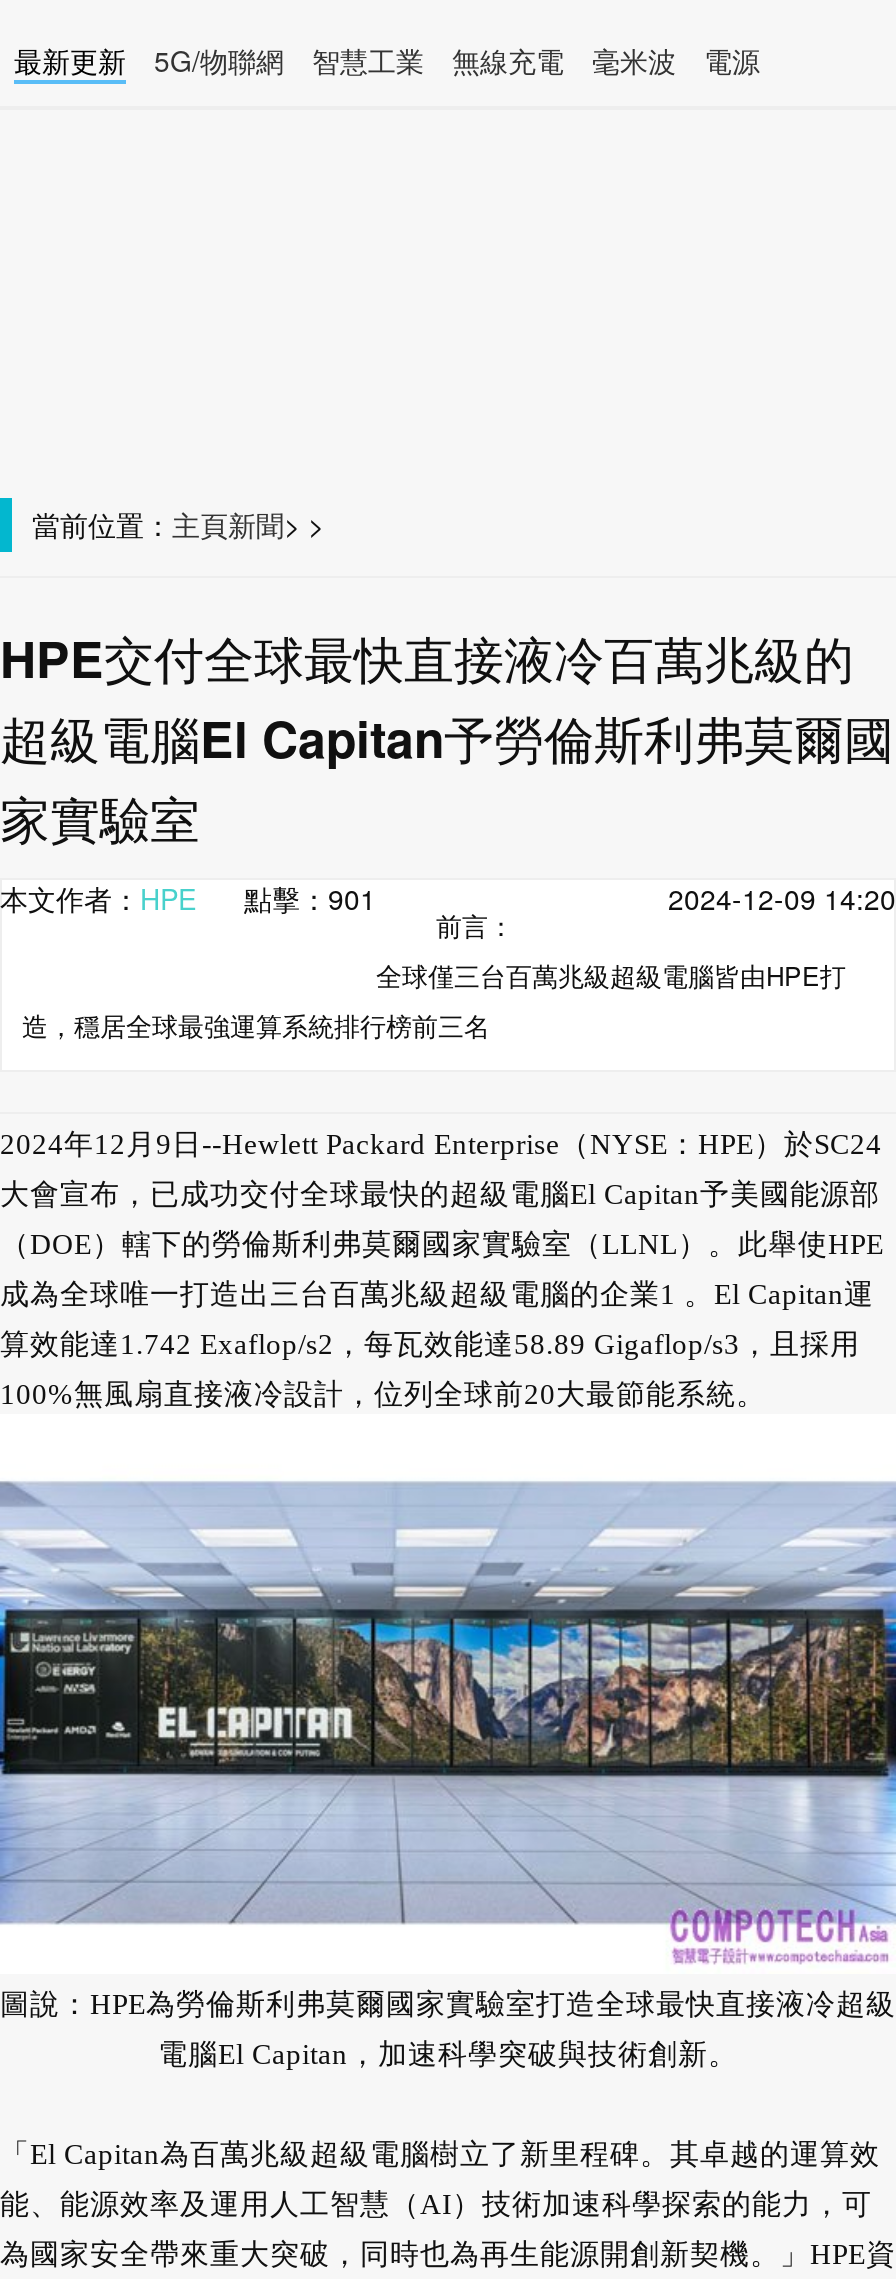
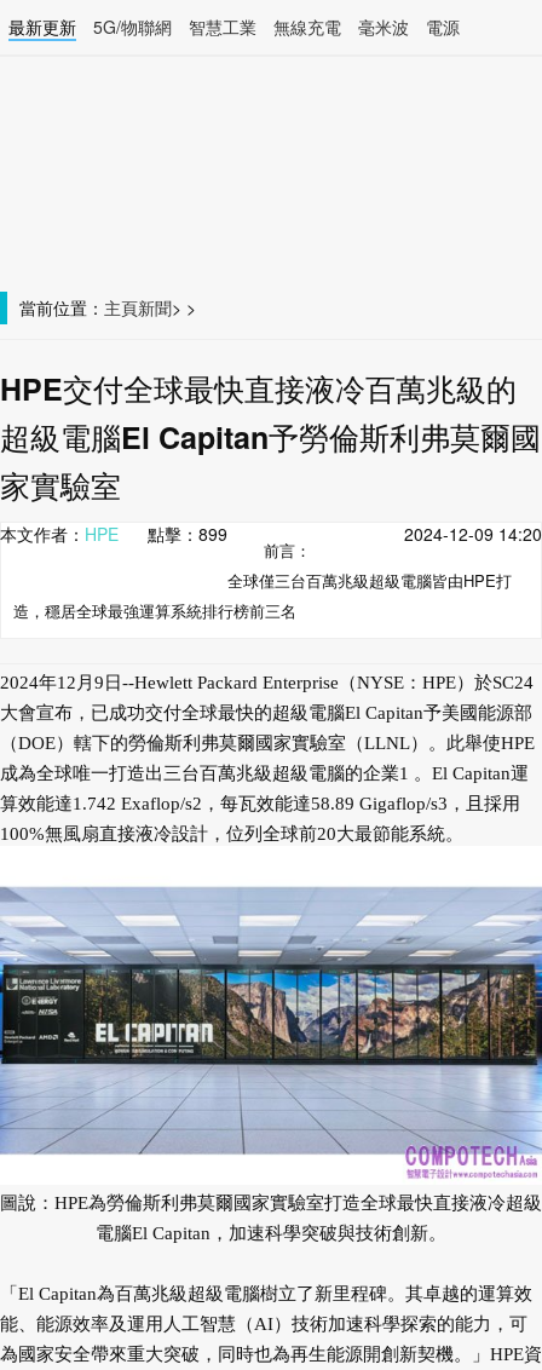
[0,878,376,918] 本文作者：HPE點擊：901 -> [0,522,227,546] 本文作者：HPE點擊：899

